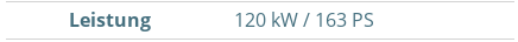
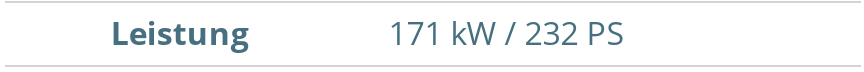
[234,7,374,32] 120 kW / 163 PS -> [389,12,625,56] 171 kW / 232 PS

